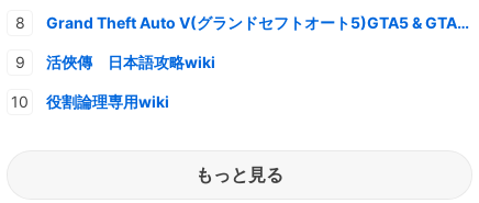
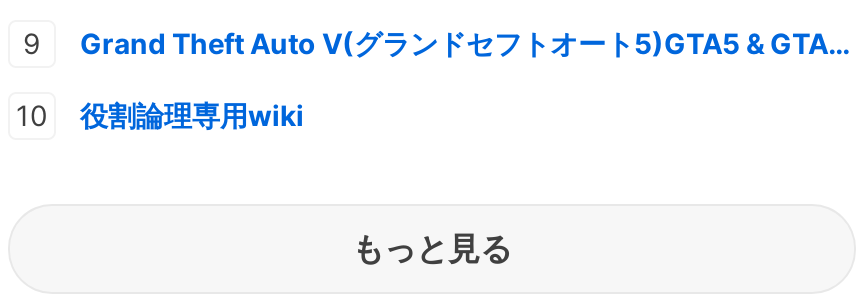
[46,52,215,71] 活俠傳 日本語攻略wiki -> none

